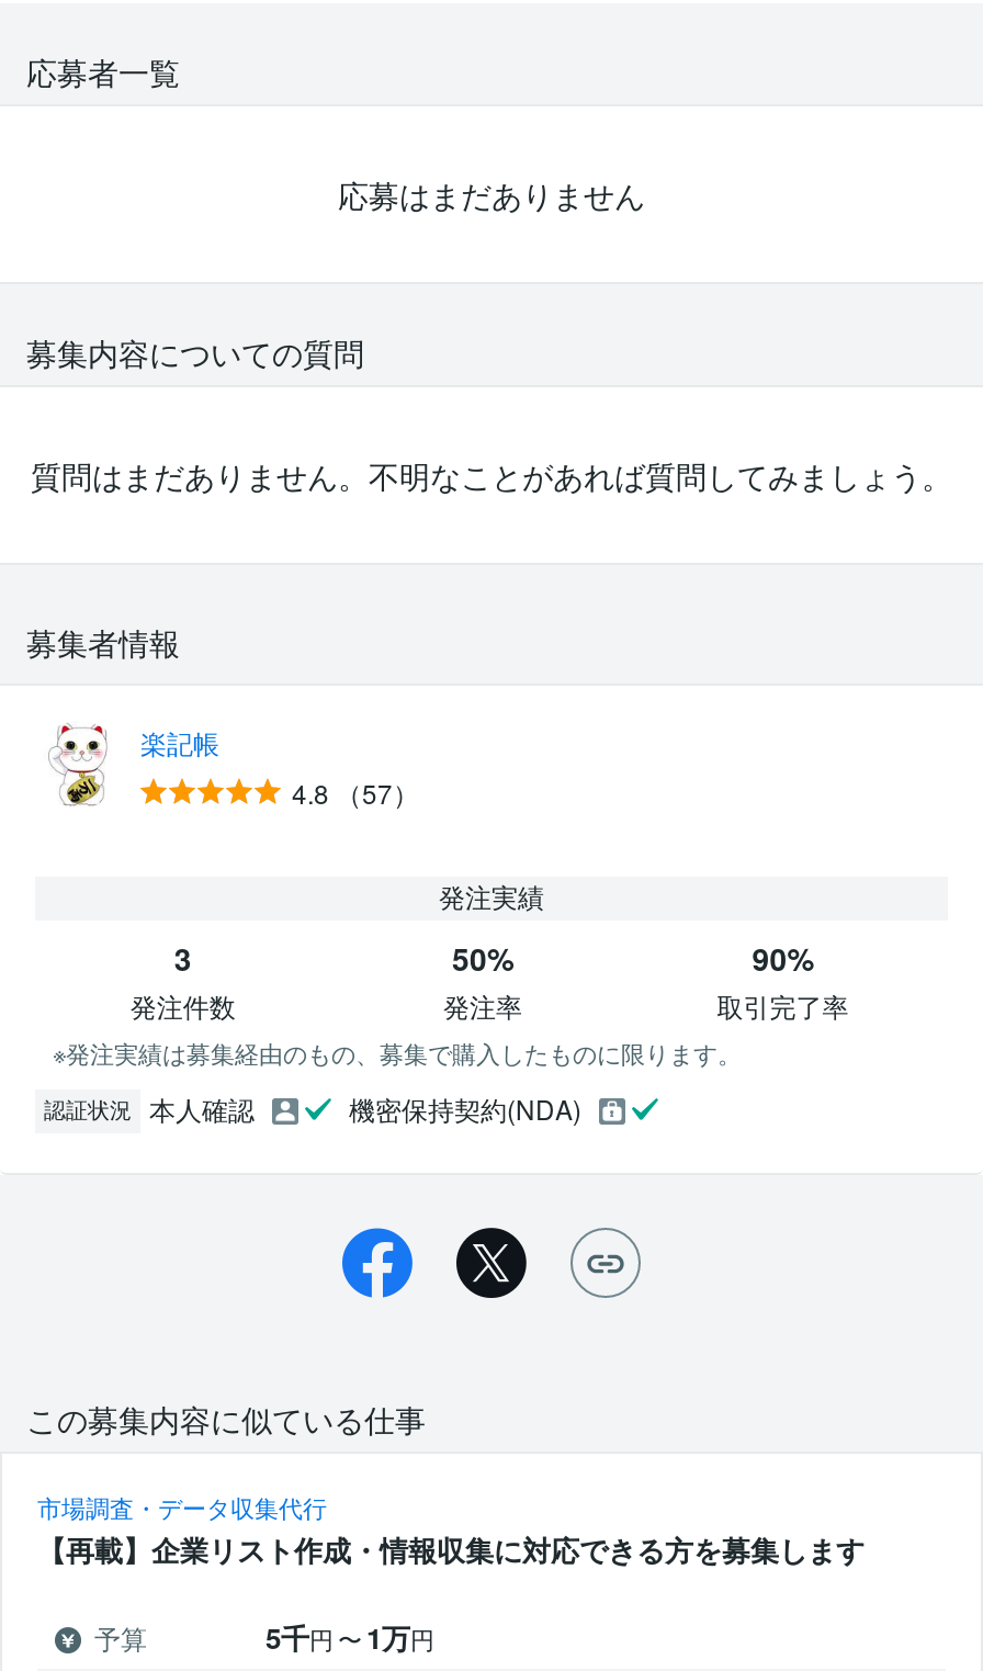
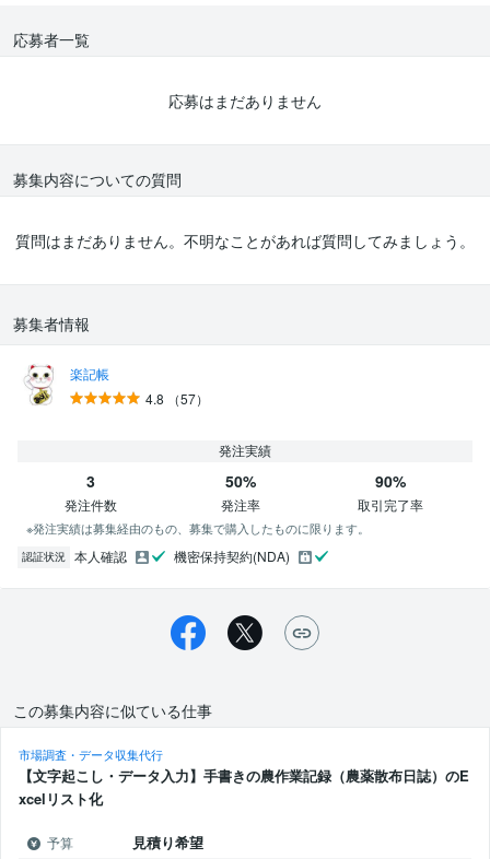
[37,1528,865,1570] 【再載】企業リスト作成・情報収集に対応できる方を募集します -> [19,765,469,809] 【文字起こし・データ入力】手書きの農作業記録（農薬散布日誌）のE | xcelリスト化
[265,1616,434,1658] 5千円 〜 1万円 -> [132,832,203,852] 見積り希望

